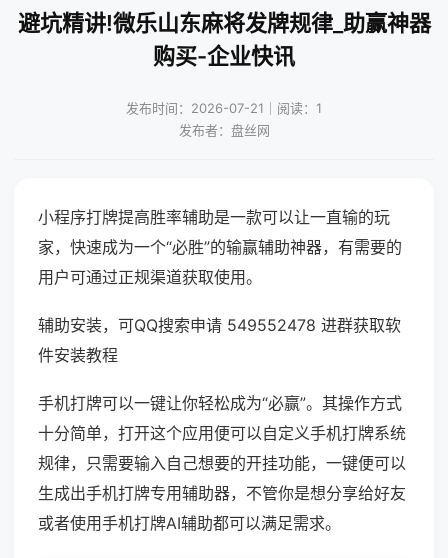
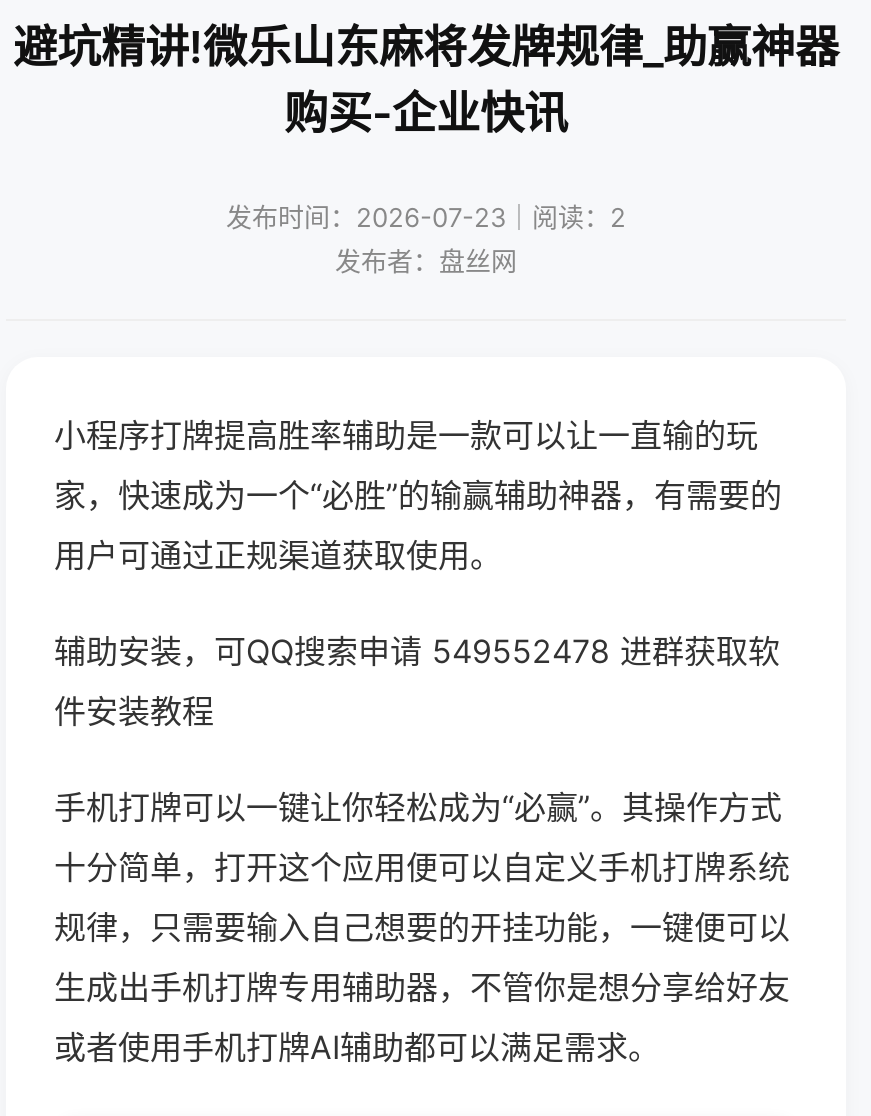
[126,100,322,116] 发布时间：2026-07-21｜阅读：1 -> [226,201,626,233] 发布时间：2026-07-23｜阅读：2

